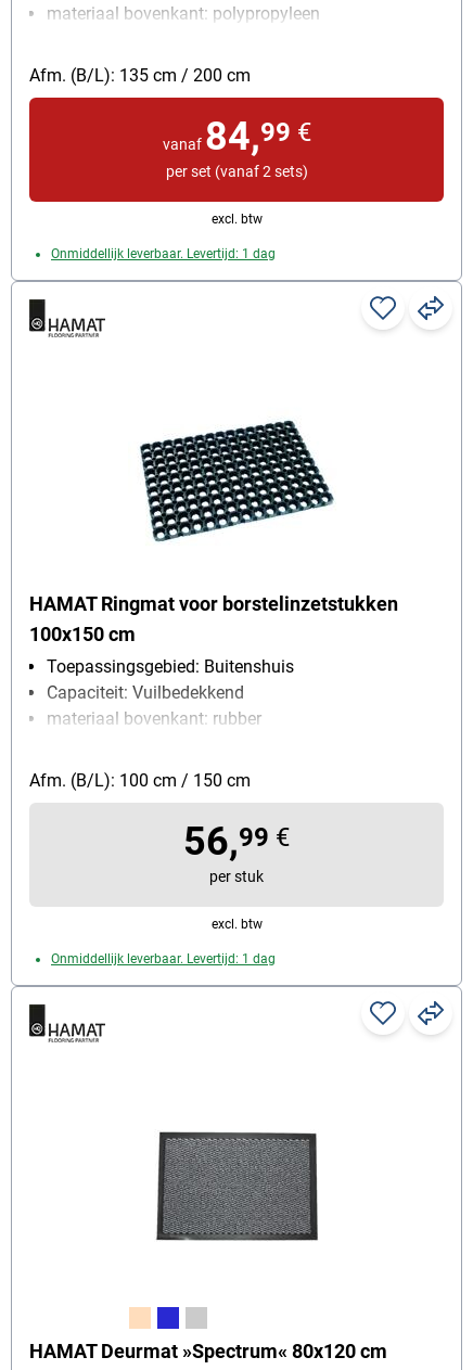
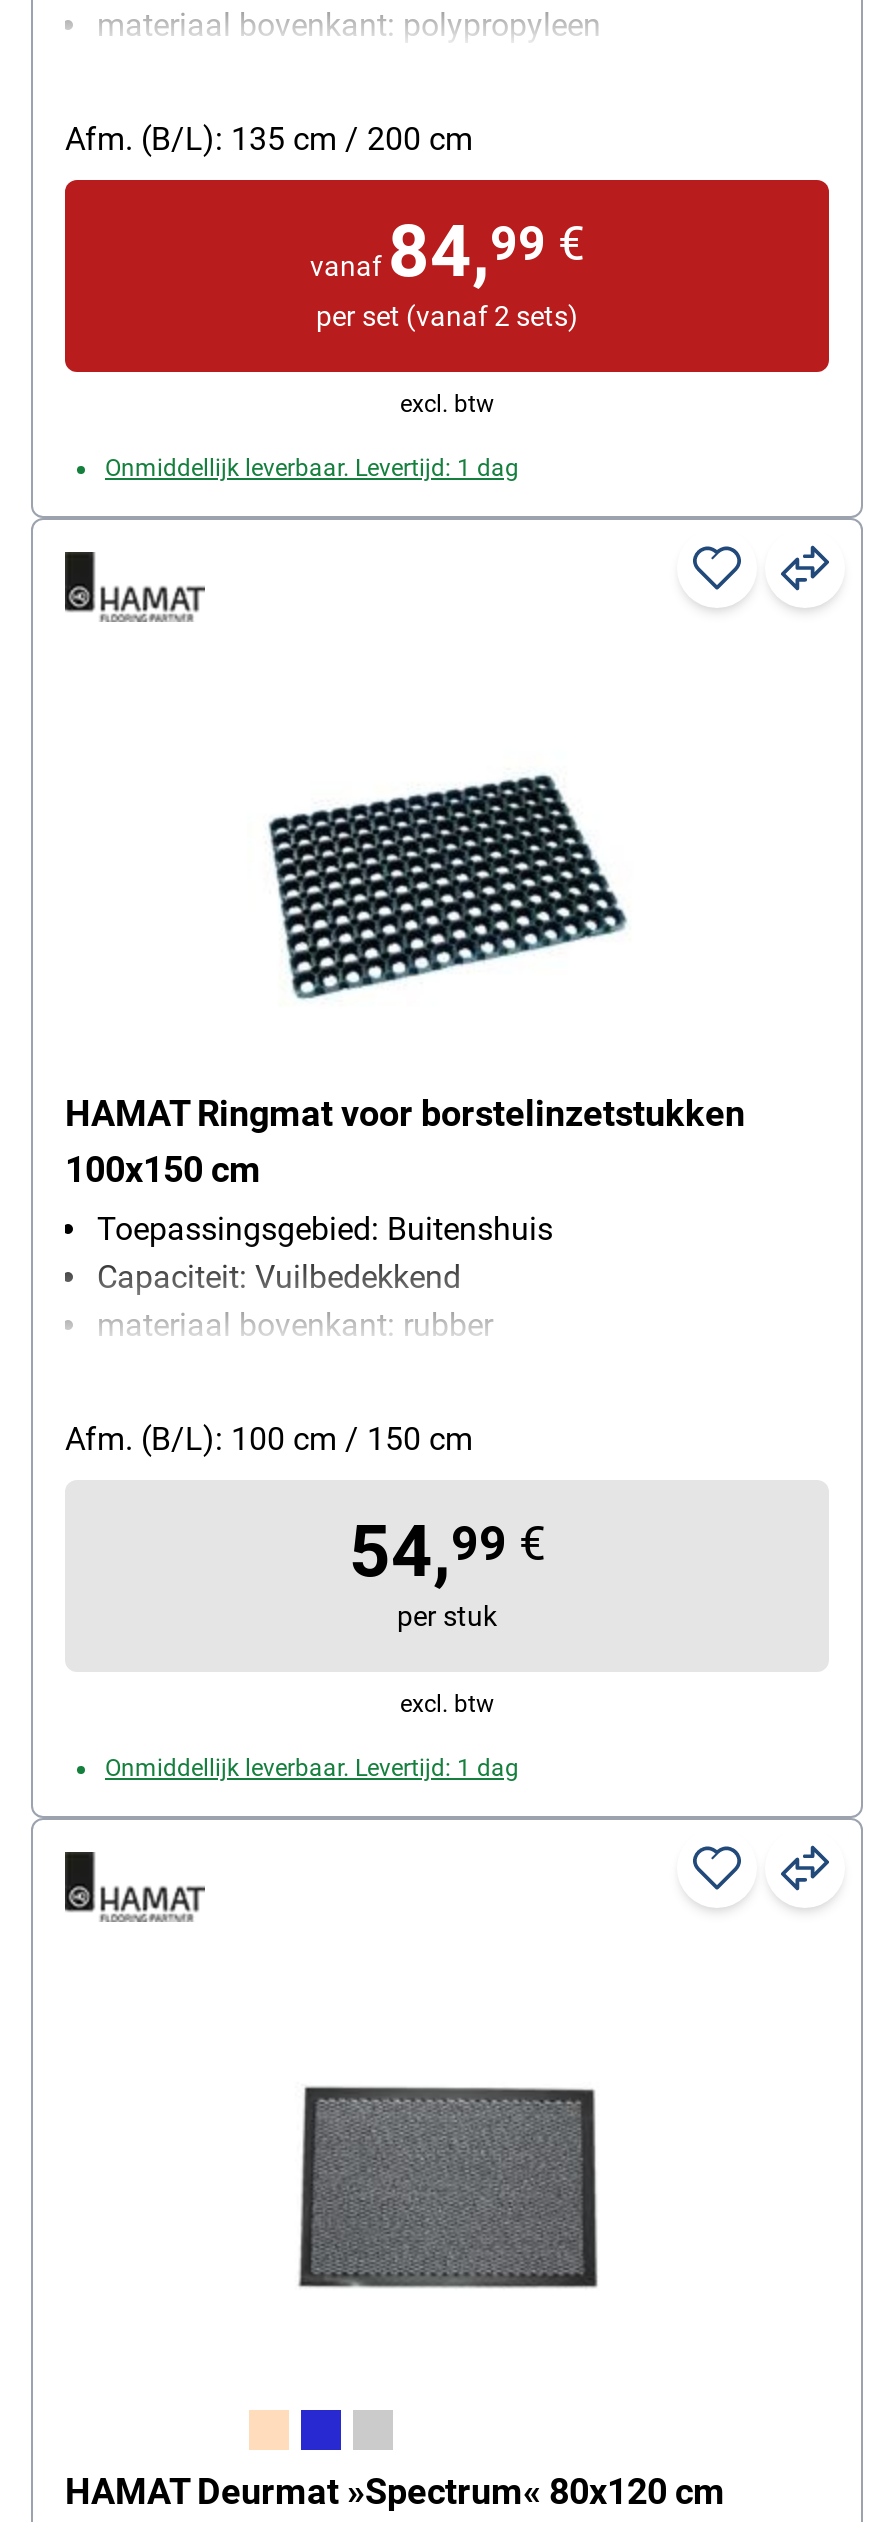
[183,819,290,864] 56,99 € -> [349,1509,545,1593] 54,99 €

